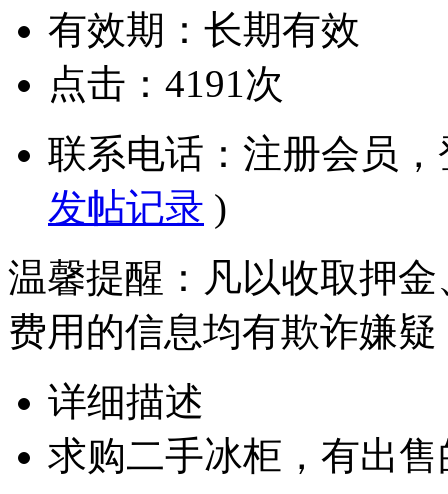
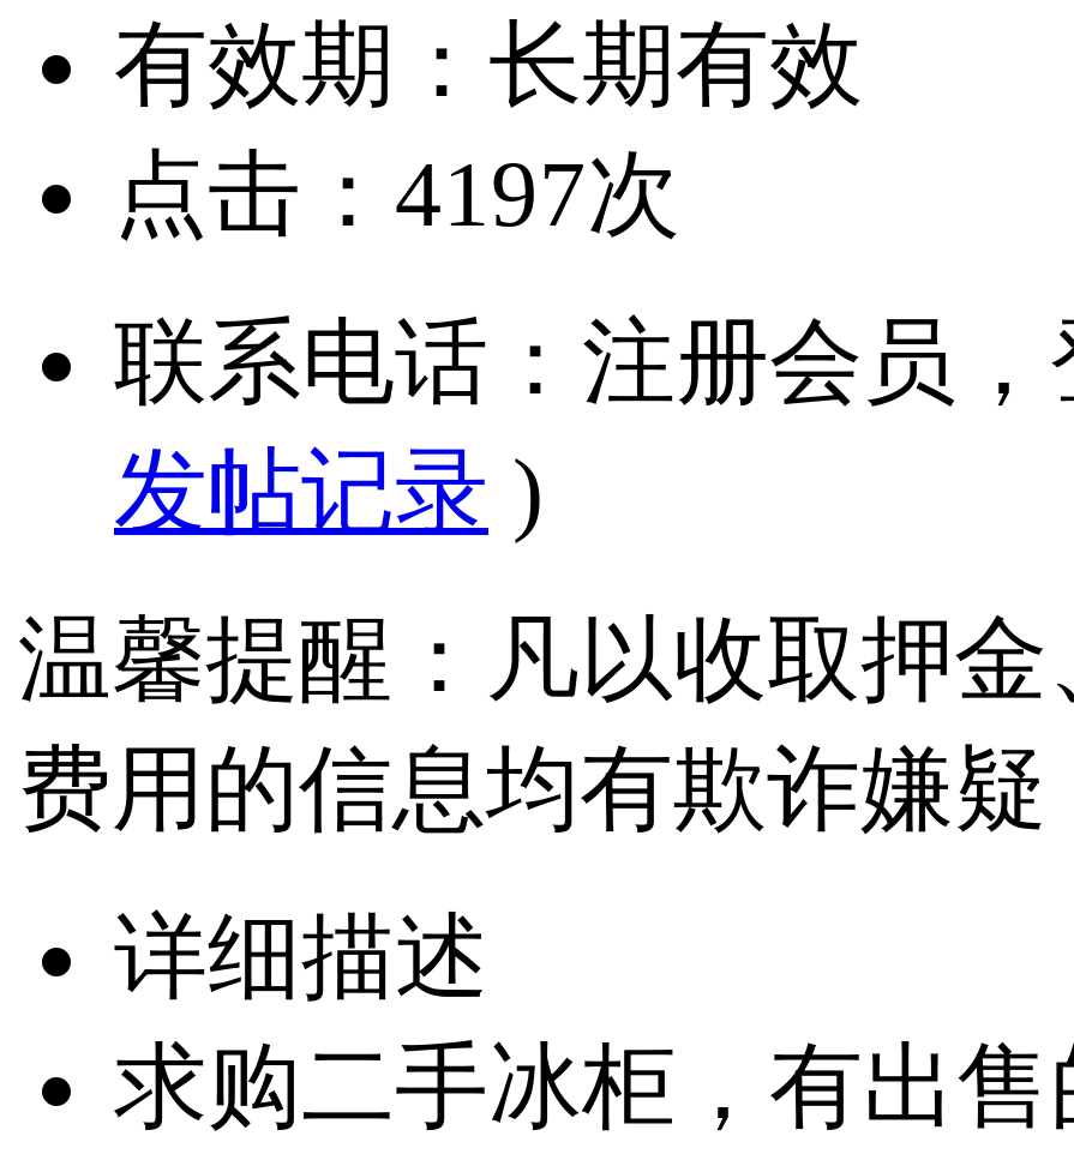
[48,62,284,105] 点击：4191次 -> [114,142,680,245] 点击：4197次

